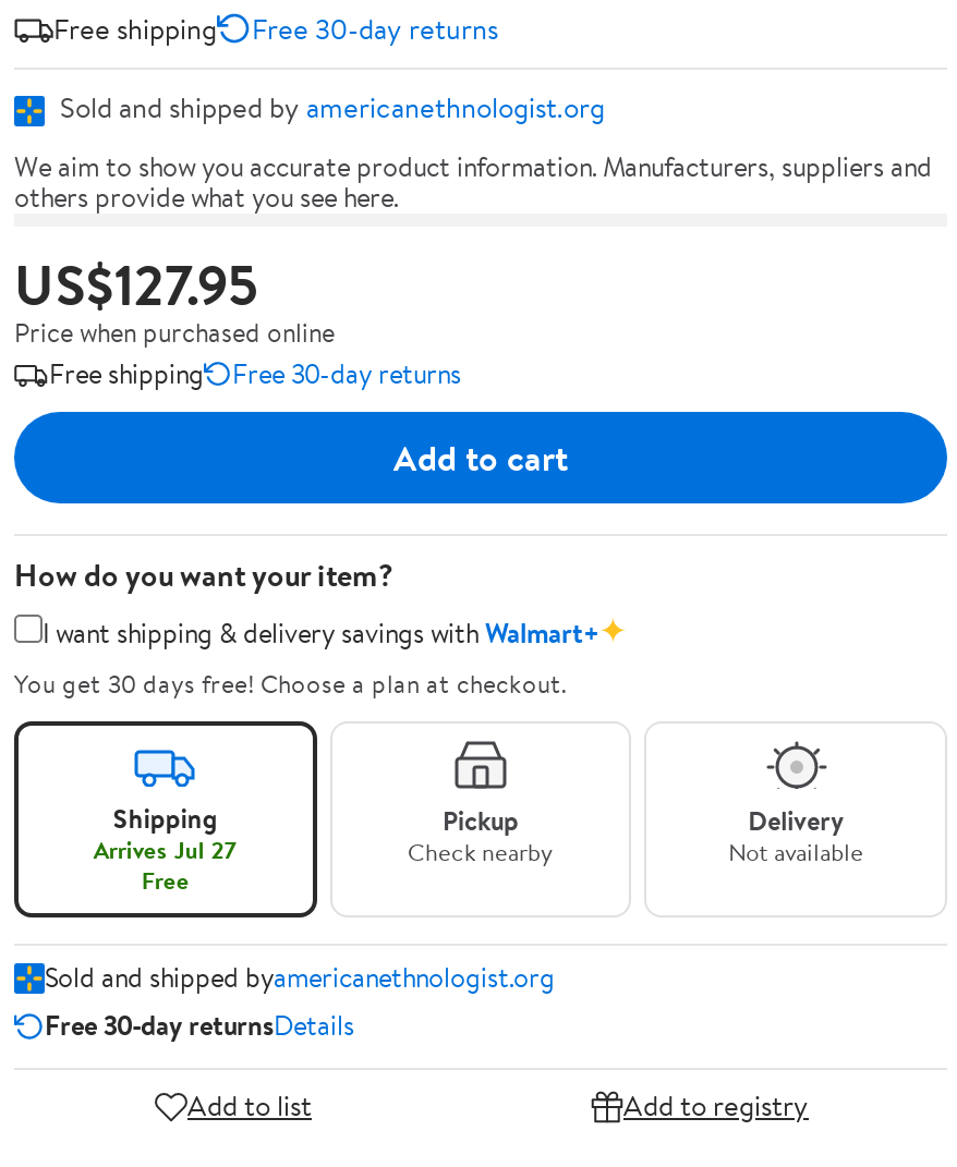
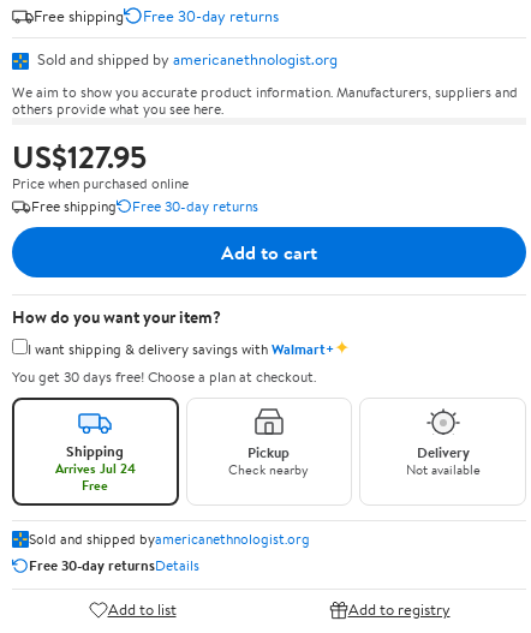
[93,832,237,867] Arrives Jul 27 -> [55,459,136,478] Arrives Jul 24

